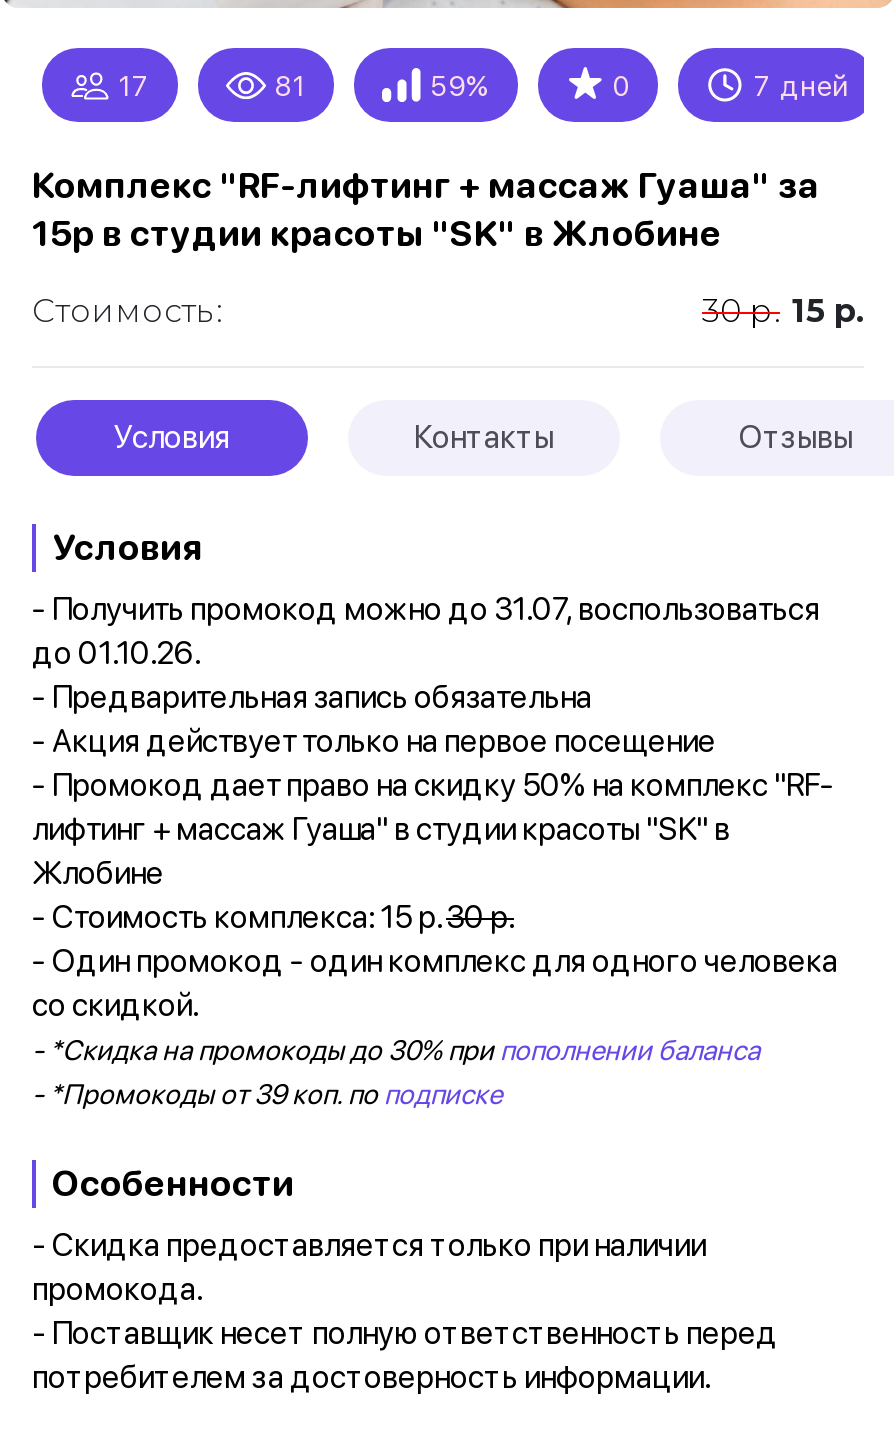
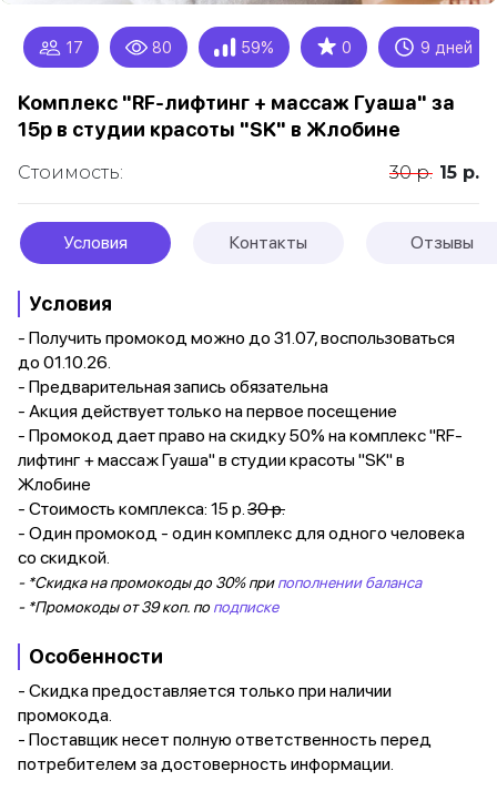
[274,70,306,102] 81 -> [152,39,172,56] 80
[754,70,848,102] 7 дней -> [420,39,473,56] 9 дней

